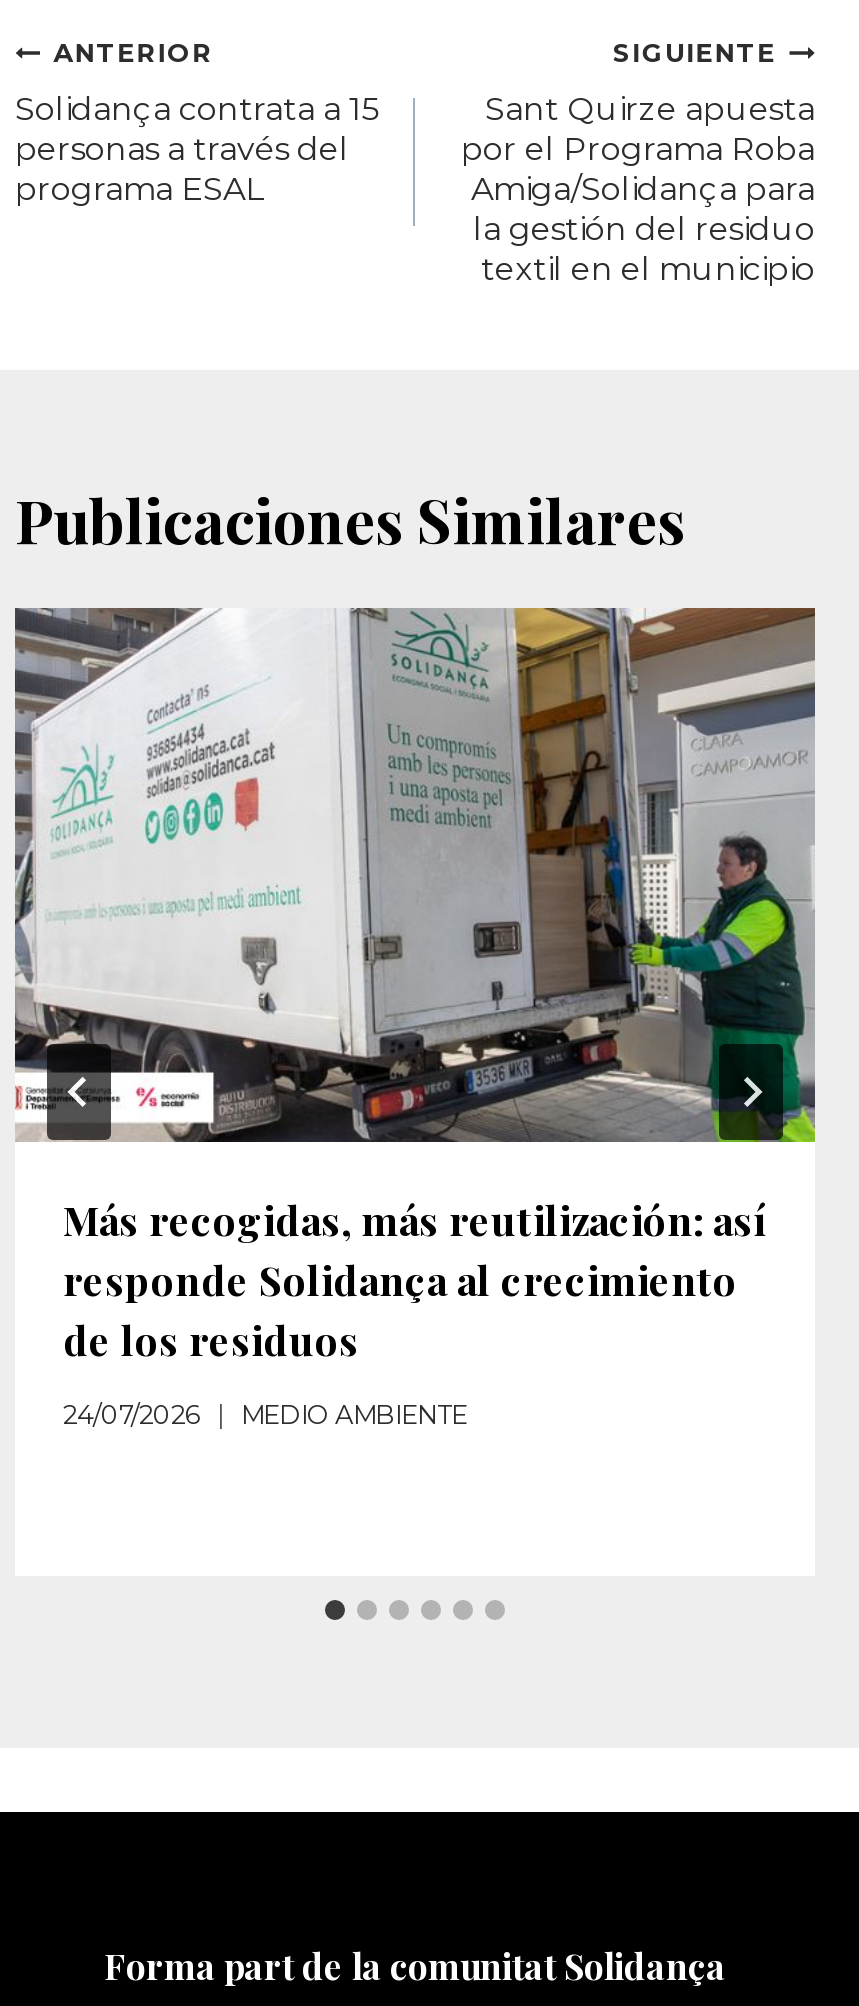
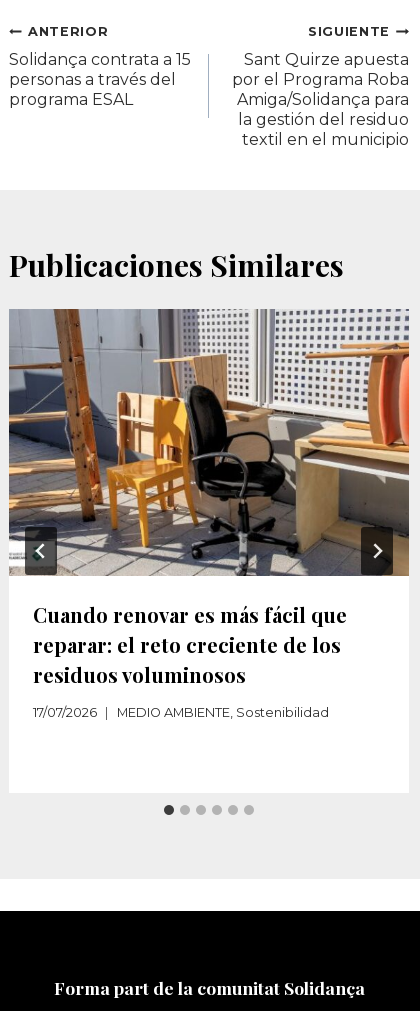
[13,606,817,1366] [image] | Más recogidas, más reutilización: así | responde Solidança al crecimiento | de los residuos‌ -> [9,308,410,688] [image] | Cuando renovar es más fácil que | reparar: el reto creciente de los | residuos voluminosos
[63,1399,467,1429] 24/07/2026 | MEDIO AMBIENTE -> [33,705,329,720] 17/07/2026 | MEDIO AMBIENTE, Sostenibilidad

